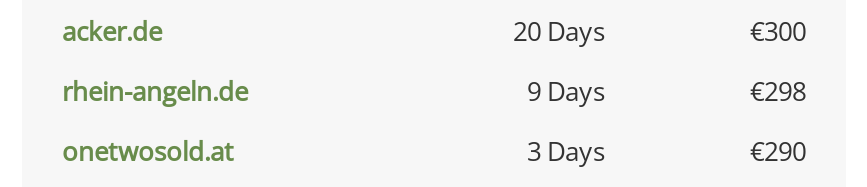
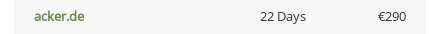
[62,13,806,169] 20 Days | €300 | rhein-angeln.de | 9 Days | €298 | onetwosold.at | 3 Days -> [259,7,305,25] 22 Days

